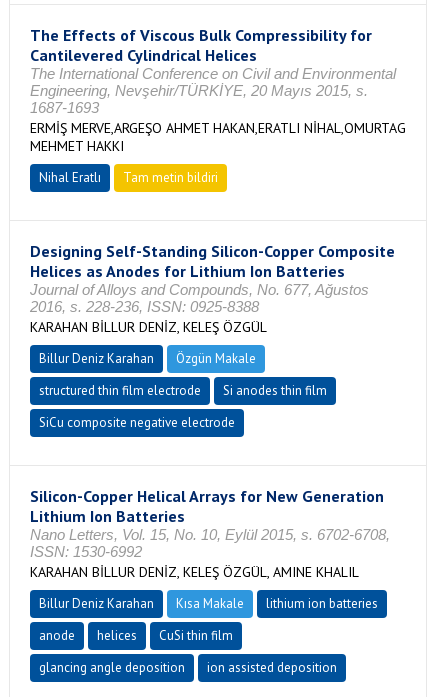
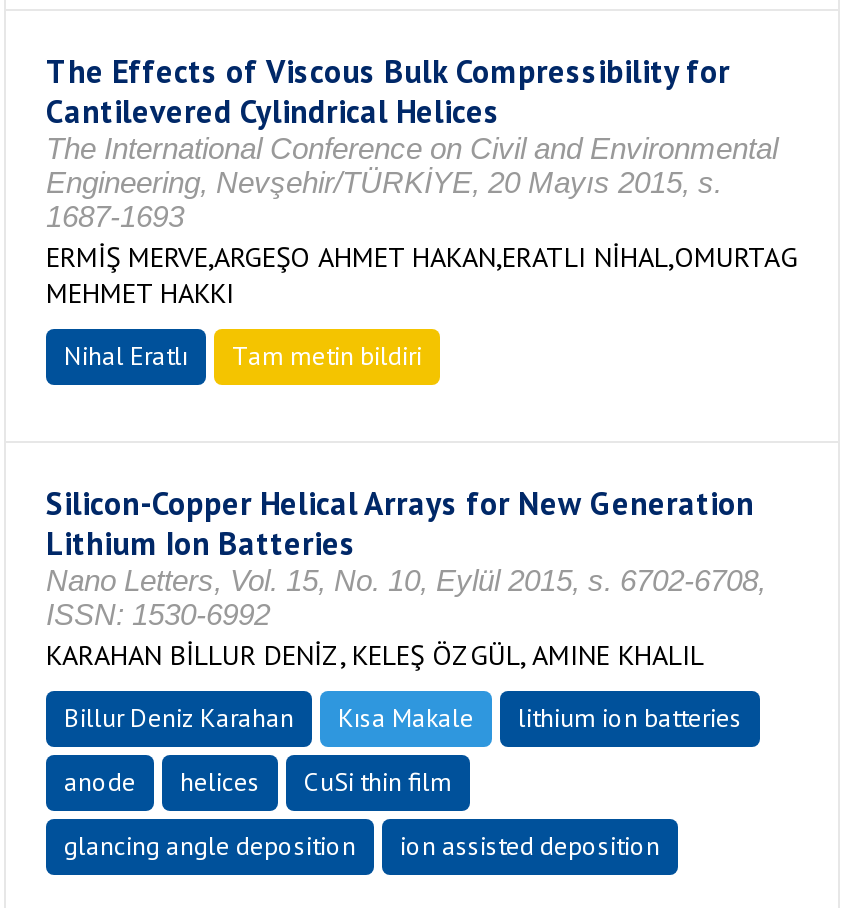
[30,241,395,431] Designing Self-Standing Silicon-Copper Composite | Helices as Anodes for Lithium Ion Batteries | Journal of Alloys and Compounds, No. 677, Ağustos | 2016, s. 228-236, ISSN: 0925-8388 | KARAHAN BİLLUR DENİZ, KELEŞ ÖZGÜL | Billur Deniz Karahan | Özgün Makale | structured thin film electrode | Si anodes thin film | SiCu composite negative electrode -> none

